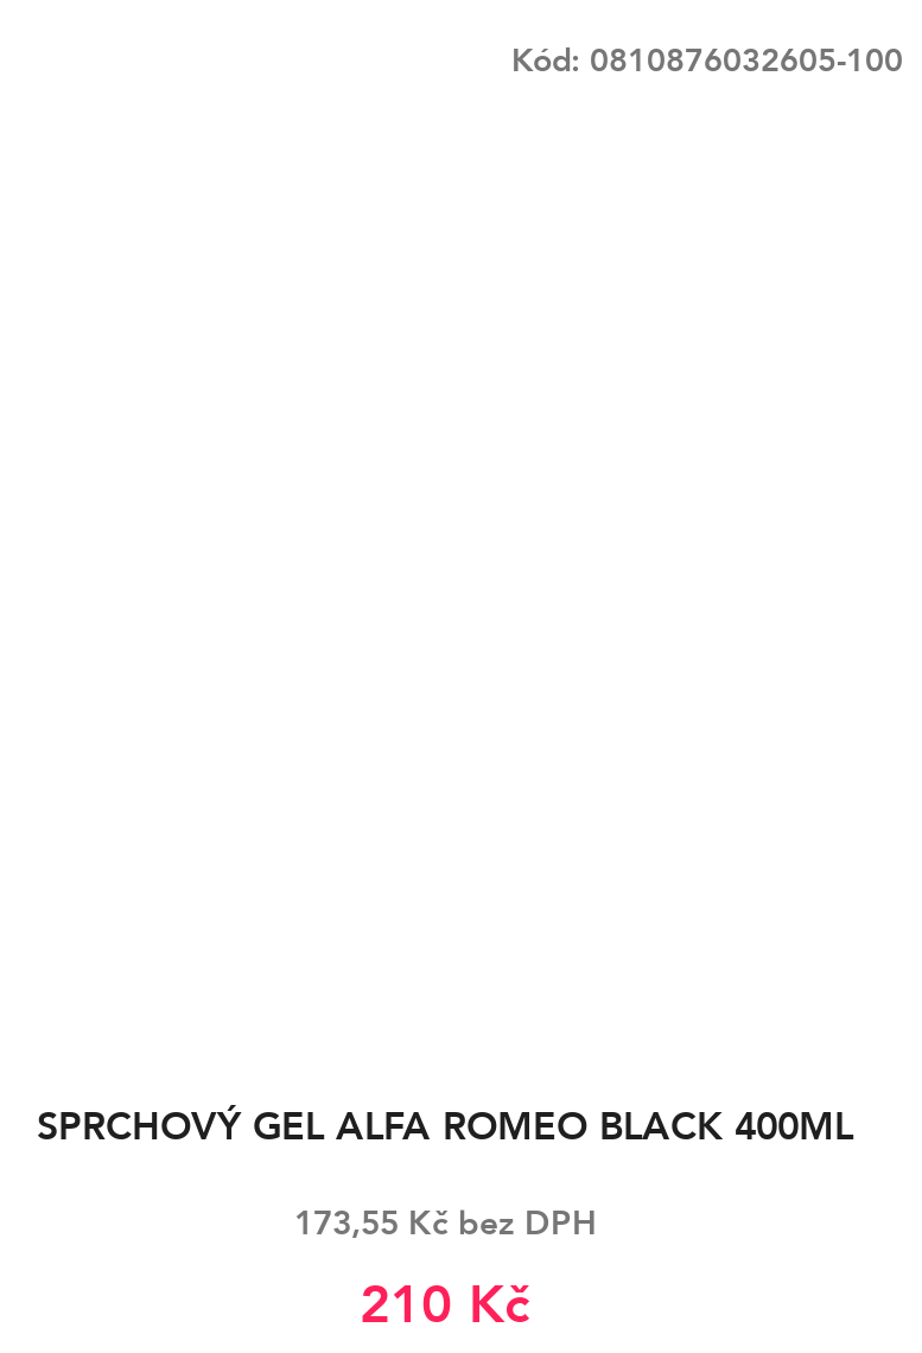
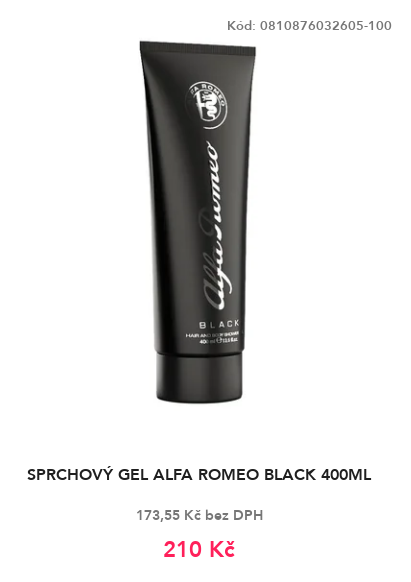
none -> [139,40,257,405] [image]

